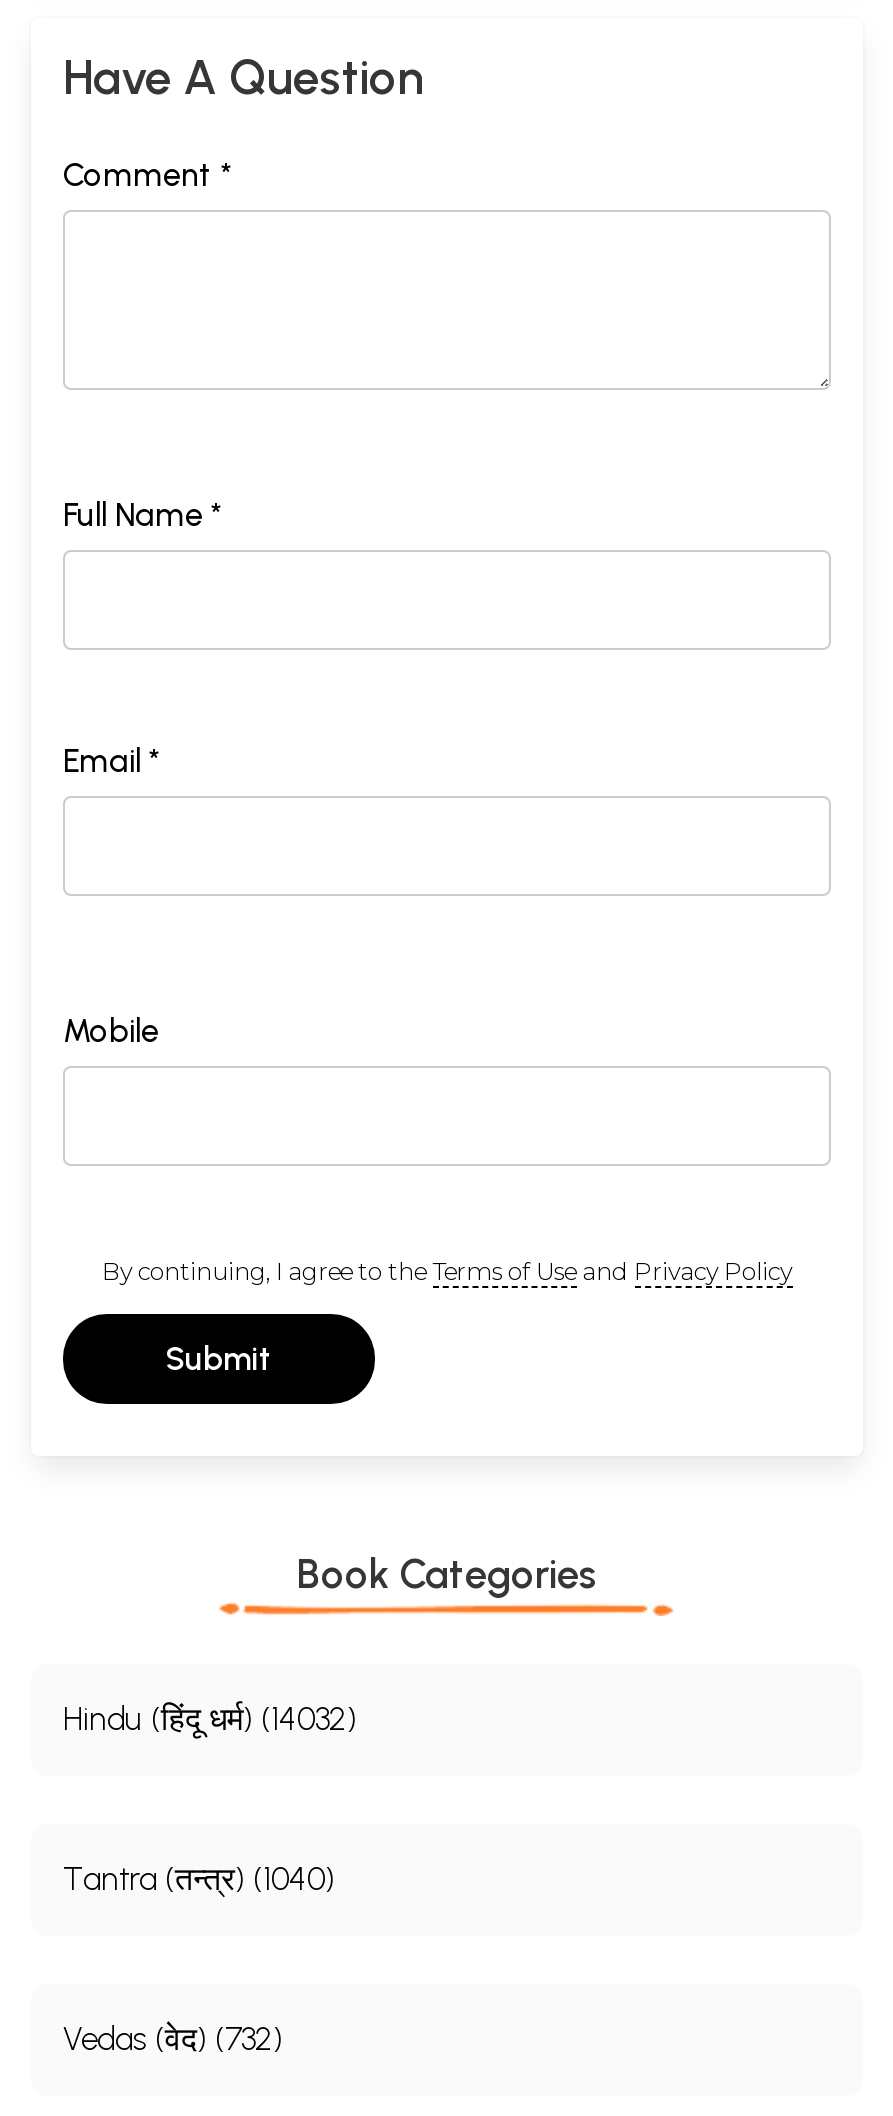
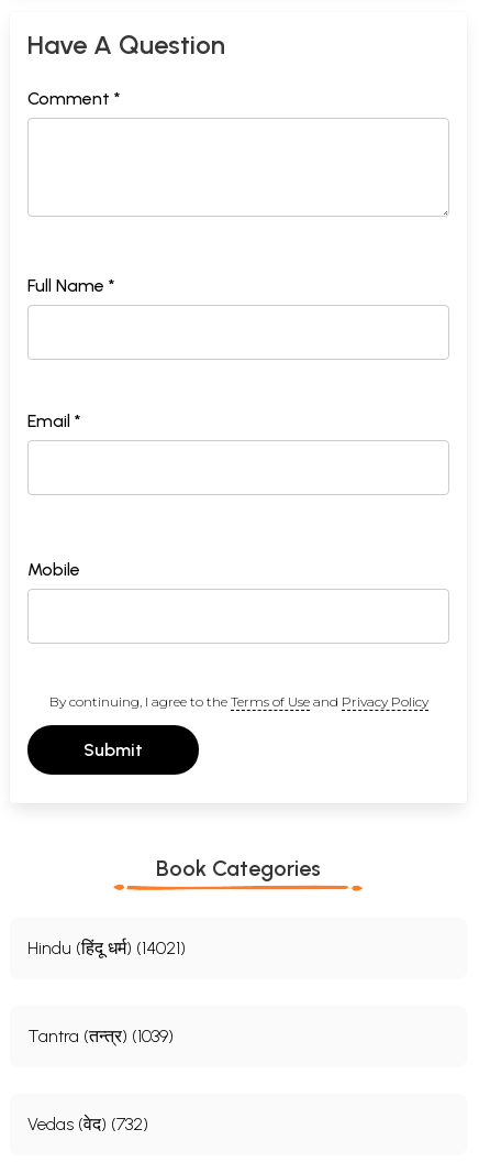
[63,1700,357,1738] Hindu (हिंदू धर्म) (14032) -> [27,937,186,958] Hindu (हिंदू धर्म) (14021)
[63,1860,335,1898] Tantra (तन्त्र) (1040) -> [27,1025,174,1046] Tantra (तन्त्र) (1039)

